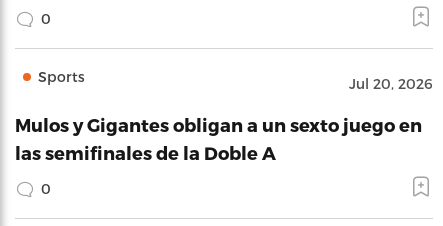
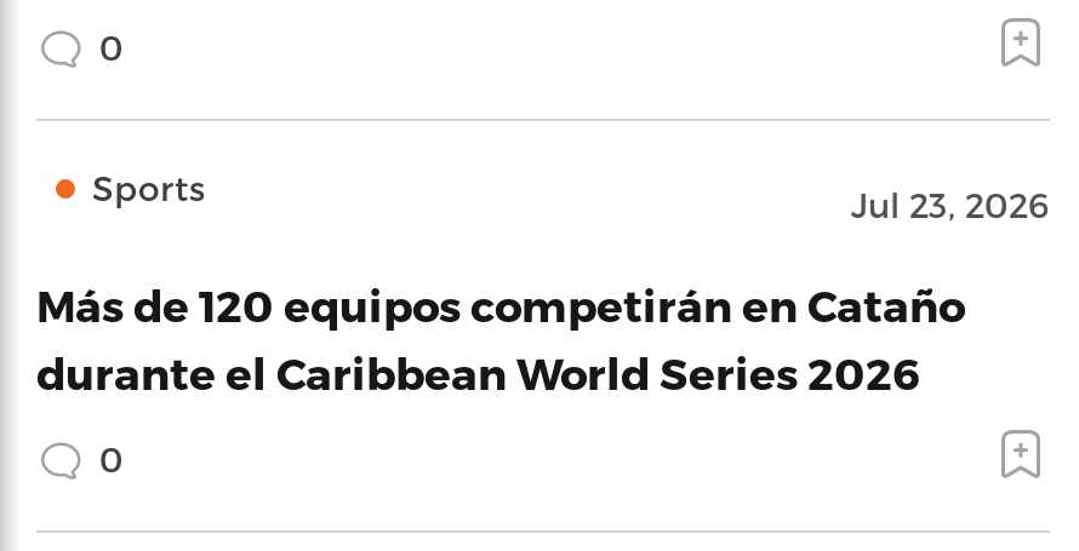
[349,75,433,92] Jul 20, 2026 -> [851,184,1050,225] Jul 23, 2026
[15,114,422,163] Mulos y Gigantes obligan a un sexto juego en | las semifinales de la Doble A -> [36,279,965,397] Más de 120 equipos competirán en Cataño | durante el Caribbean World Series 2026

